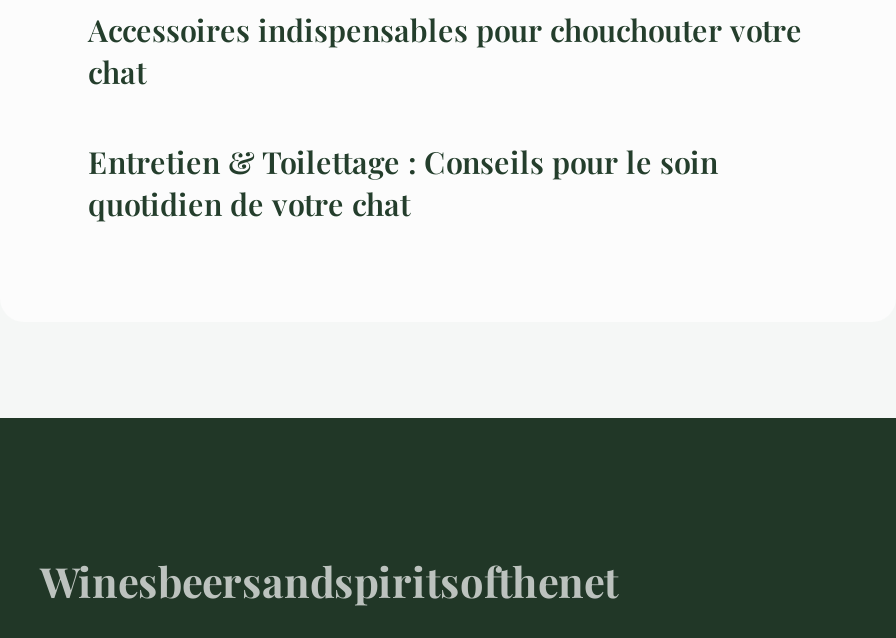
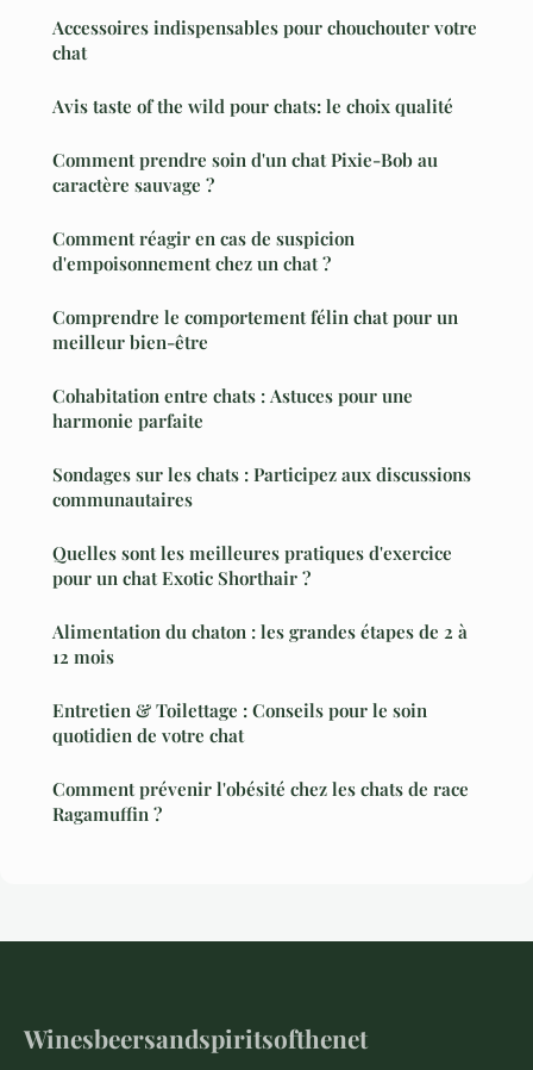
none -> [52,94,471,668] Avis taste of the wild pour chats: le choix qualité | Comment prendre soin d'un chat Pixie-Bob au | caractère sauvage ? | Comment réagir en cas de suspicion | d'empoisonnement chez un chat ? | Comprendre le comportement félin chat pour un | meilleur bien-être | Cohabitation entre chats : Astuces pour une | harmonie parfaite | Sondages sur les chats : Participez aux discussions | communautaires | Quelles sont les meilleures pratiques d'exercice | pour un chat Exotic Shorthair ? | Alimentation du chaton : les grandes étapes de 2 à | 12 mois
none -> [52,777,469,826] Comment prévenir l'obésité chez les chats de race | Ragamuffin ?

